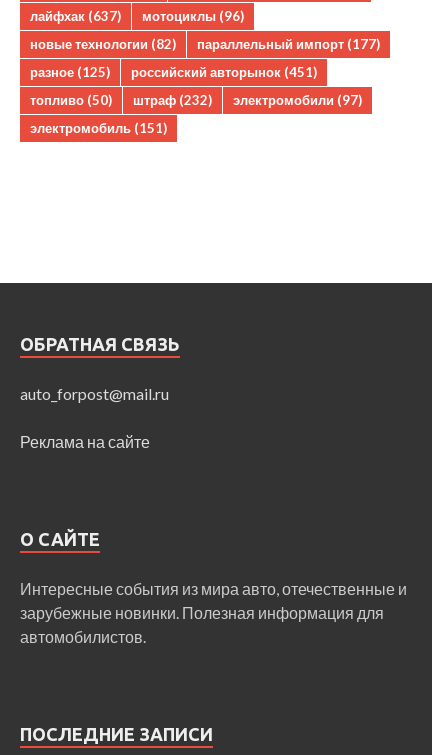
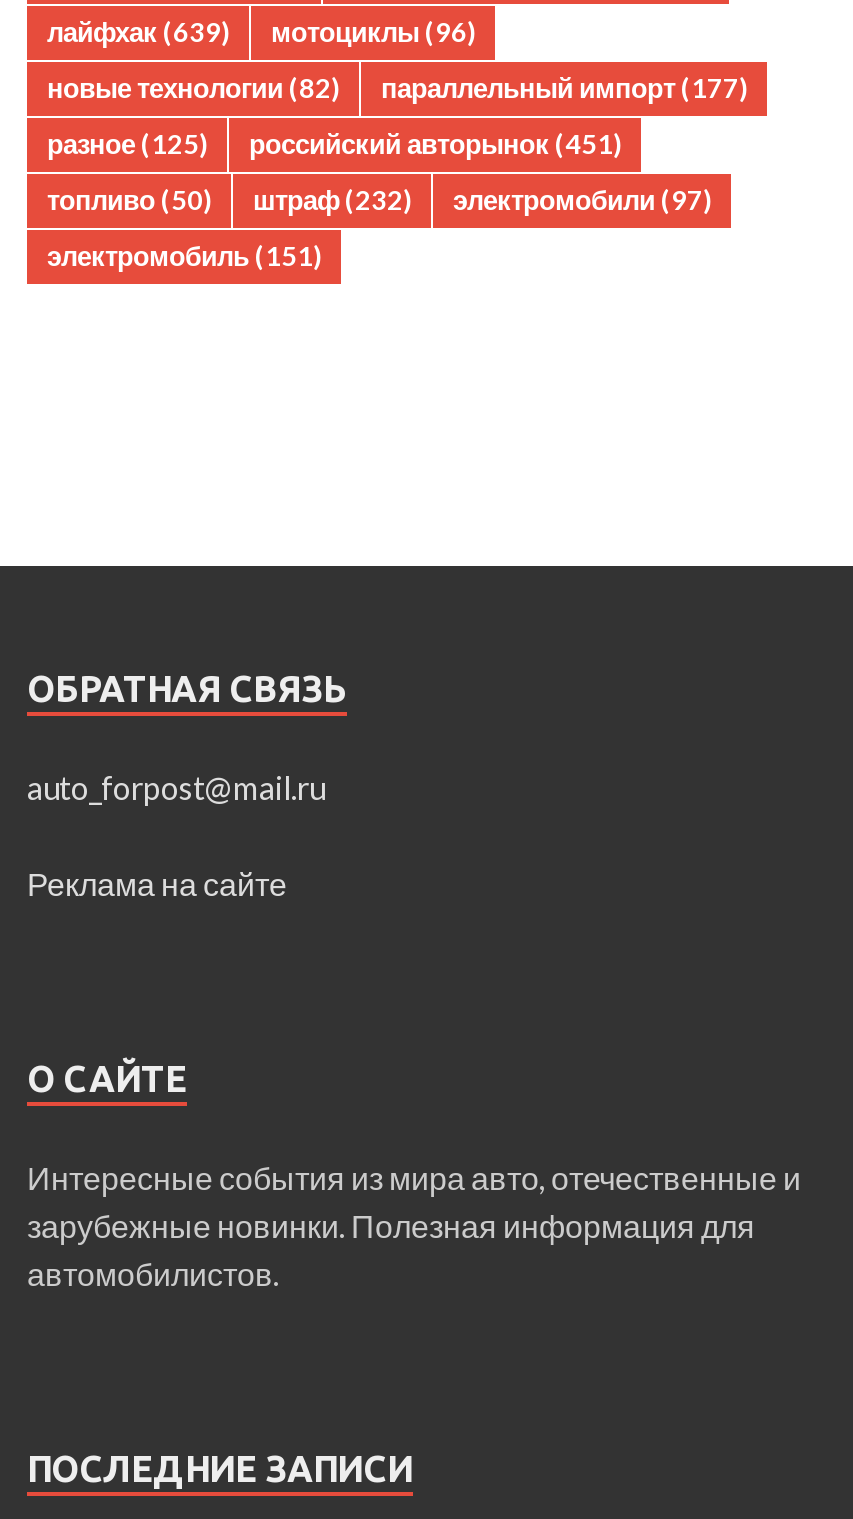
[30,8,244,24] лайфхак (637) мотоциклы (96) -> [47,17,475,49] лайфхак (639) мотоциклы (96)

